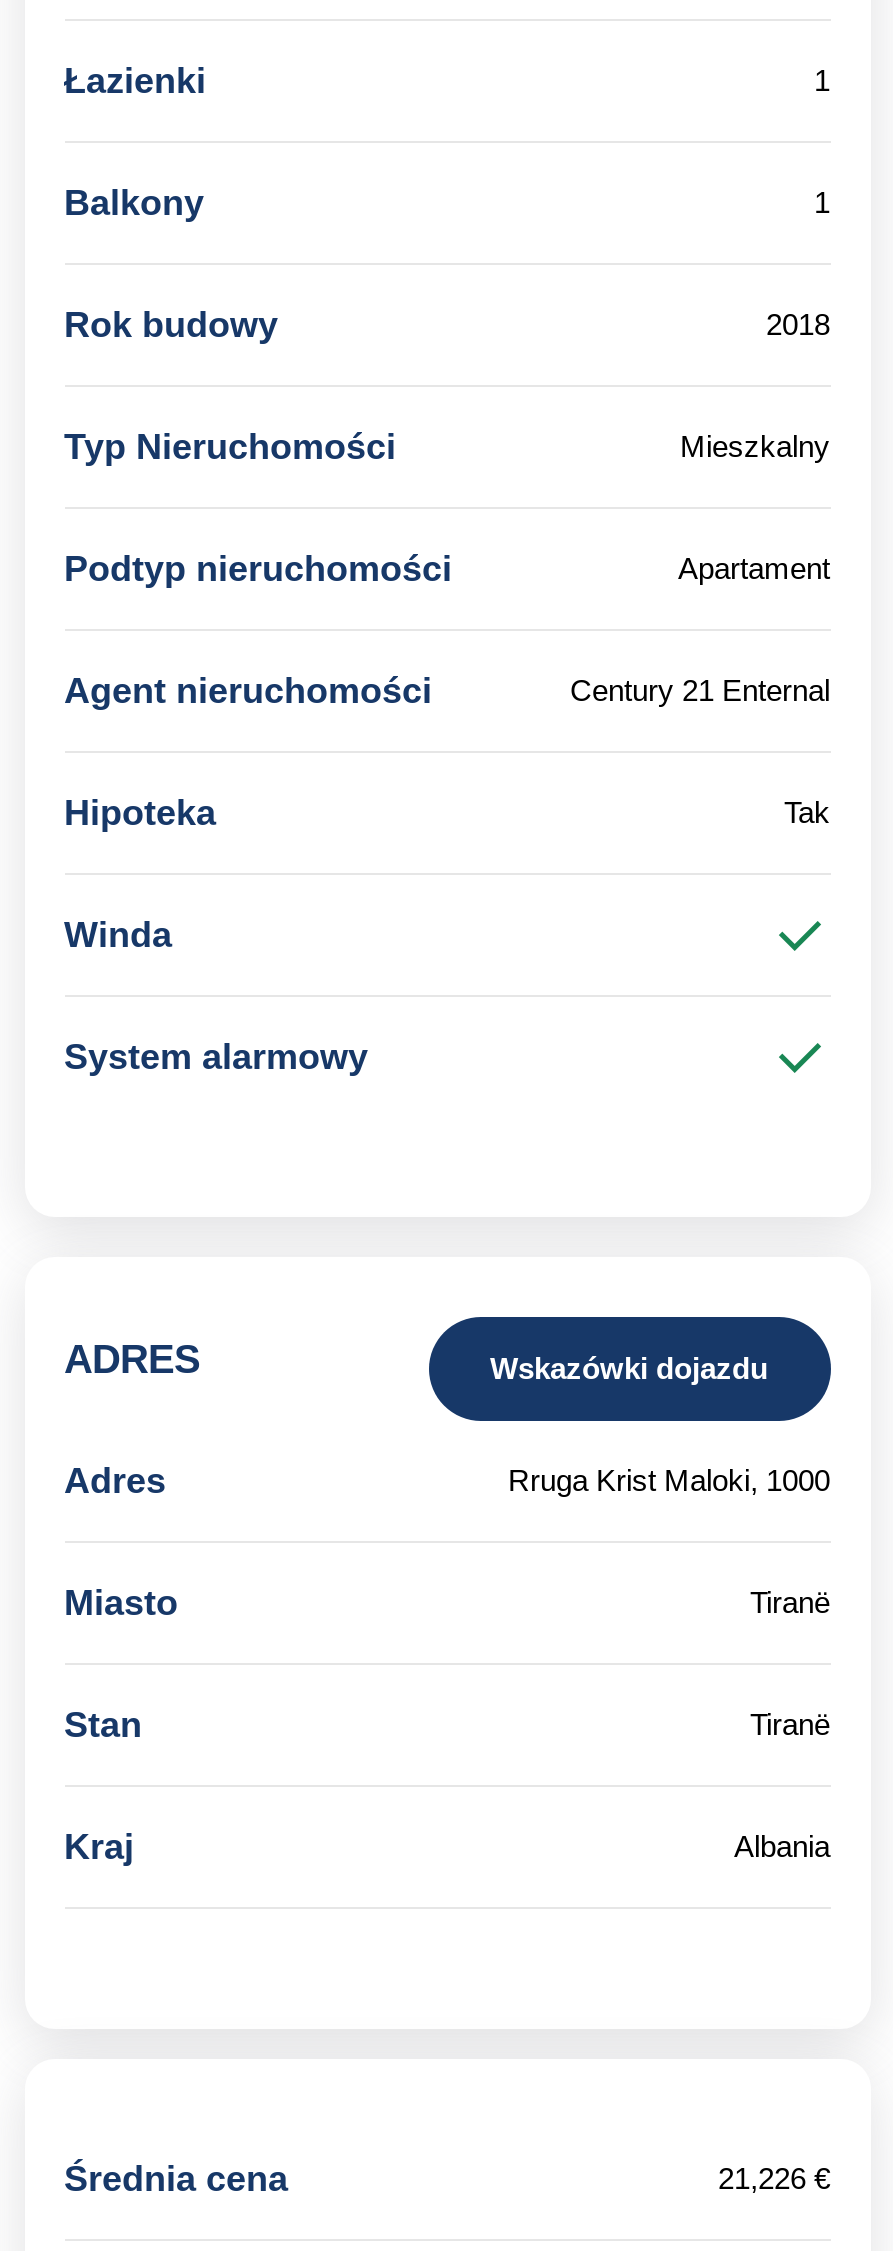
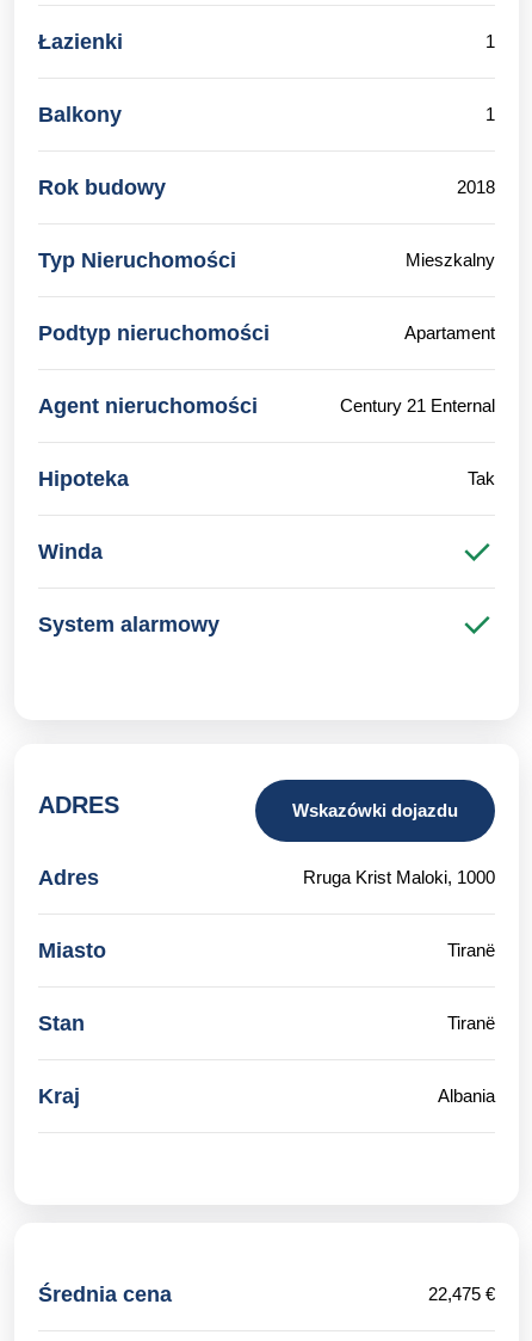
[718,2161,830,2195] 21,226 € -> [428,1284,494,1304] 22,475 €

